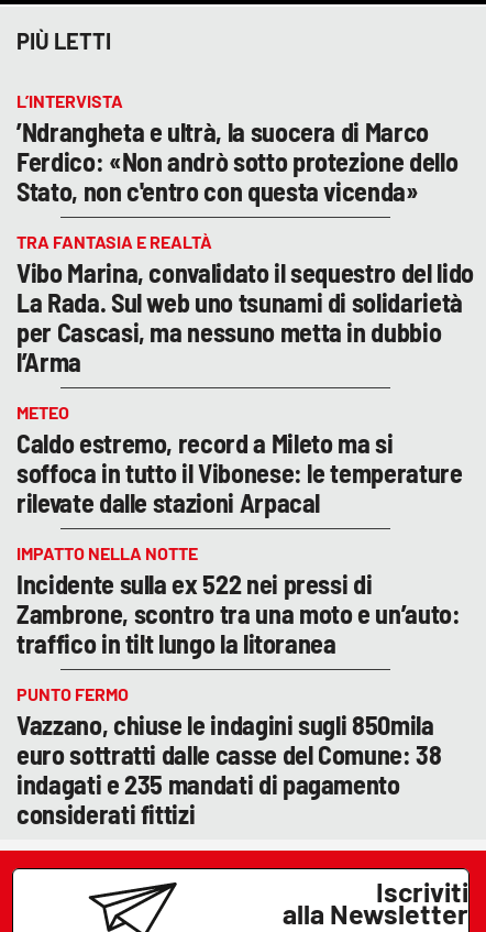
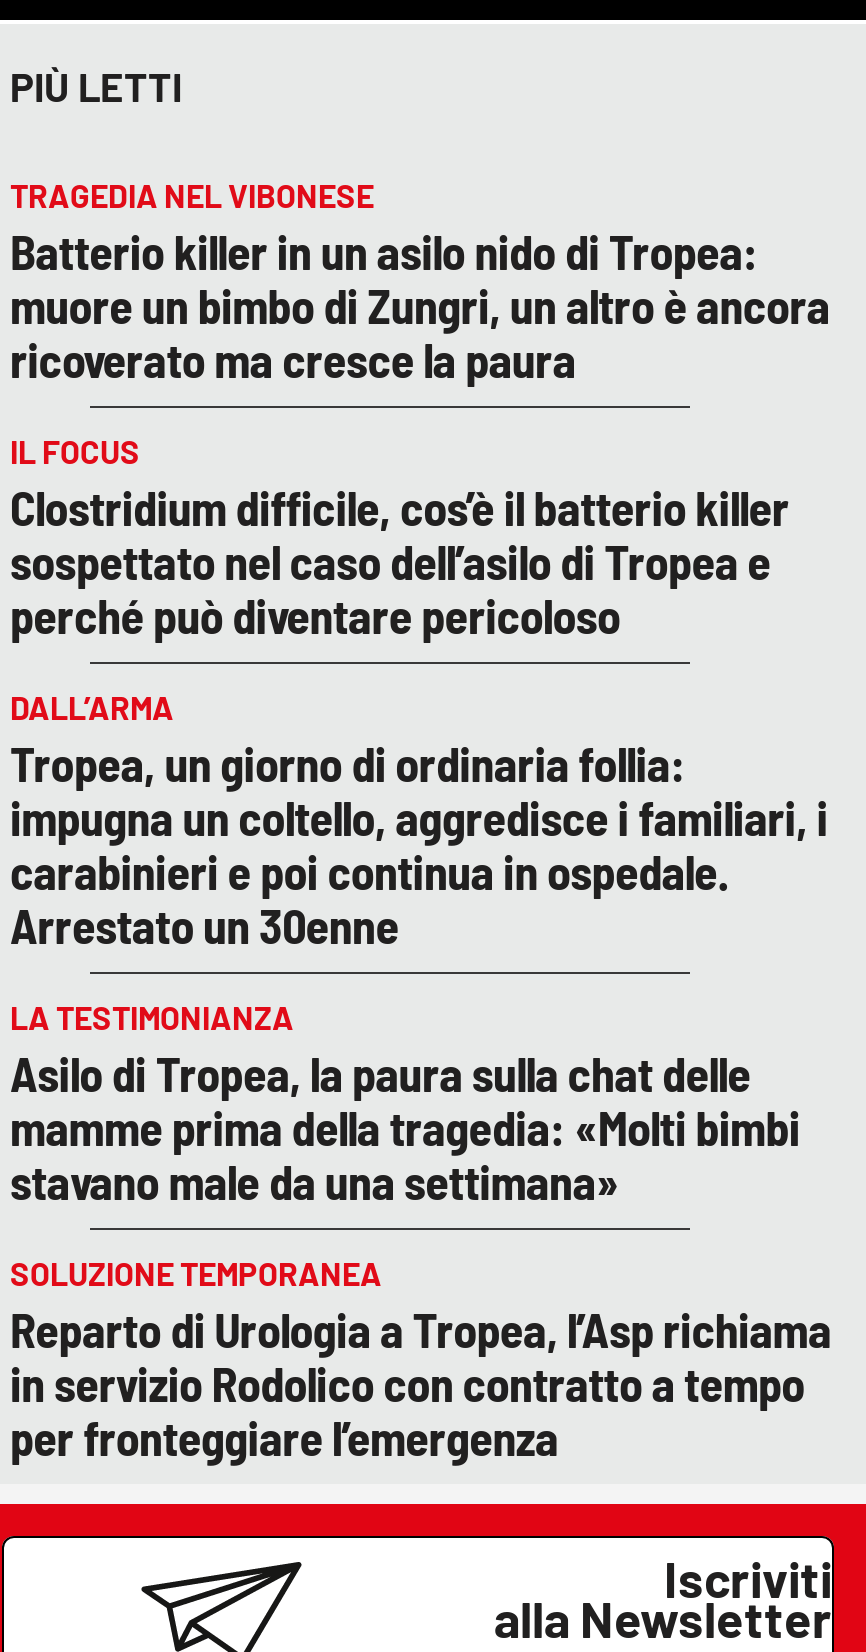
[16,90,458,206] L’INTERVISTA | ’Ndrangheta e ultrà, la suocera di Marco | Ferdico: «Non andrò sotto protezione dello | Stato, non c'entro con questa vicenda» -> [10,175,830,387] TRAGEDIA NEL VIBONESE | Batterio killer in un asilo nido di Tropea: | muore un bimbo di Zungri, un altro è ancora | ricoverato ma cresce la paura
[16,231,474,377] TRA FANTASIA E REALTÀ | Vibo Marina, convalidato il sequestro del lido | La Rada. Sul web uno tsunami di solidarietà | per Cascasi, ma nessuno metta in dubbio | l’Arma -> [10,431,789,643] IL FOCUS | Clostridium difficile, cos’è il batterio killer | sospettato nel caso dell’asilo di Tropea e | perché può diventare pericoloso
[16,401,462,518] METEO | Caldo estremo, record a Mileto ma si | soffoca in tutto il Vibonese: le temperature | rilevate dalle stazioni Arpacal -> [10,687,828,953] DALL’ARMA | Tropea, un giorno di ordinaria follia: | impugna un coltello, aggredisce i familiari, i | carabinieri e poi continua in ospedale. | Arrestato un 30enne
[16,542,460,659] IMPATTO NELLA NOTTE | Incidente sulla ex 522 nei pressi di | Zambrone, scontro tra una moto e un’auto: | traffico in tilt lungo la litoranea -> [10,997,800,1209] LA TESTIMONIANZA | Asilo di Tropea, la paura sulla chat delle | mamme prima della tragedia: «Molti bimbi | stavano male da una settimana»
[16,683,442,829] PUNTO FERMO | Vazzano, chiuse le indagini sugli 850mila | euro sottratti dalle casse del Comune: 38 | indagati e 235 mandati di pagamento | considerati fittizi -> [10,1253,831,1465] SOLUZIONE TEMPORANEA | Reparto di Urologia a Tropea, l’Asp richiama | in servizio Rodolico con contratto a tempo | per fronteggiare l’emergenza

